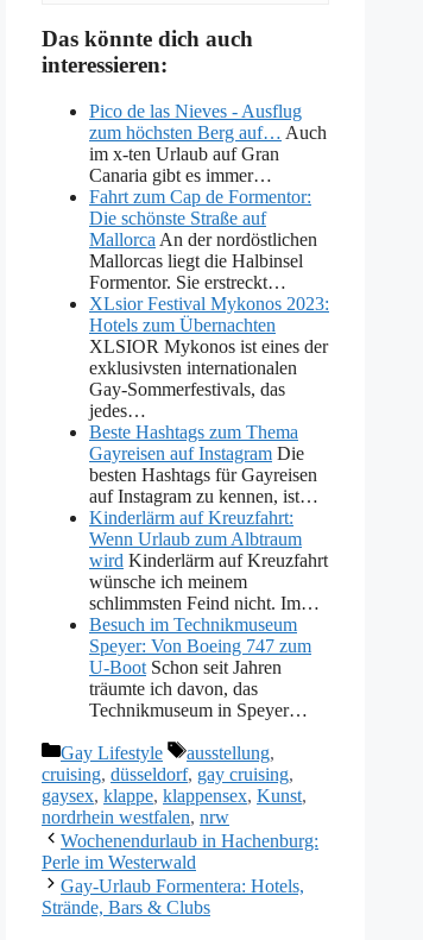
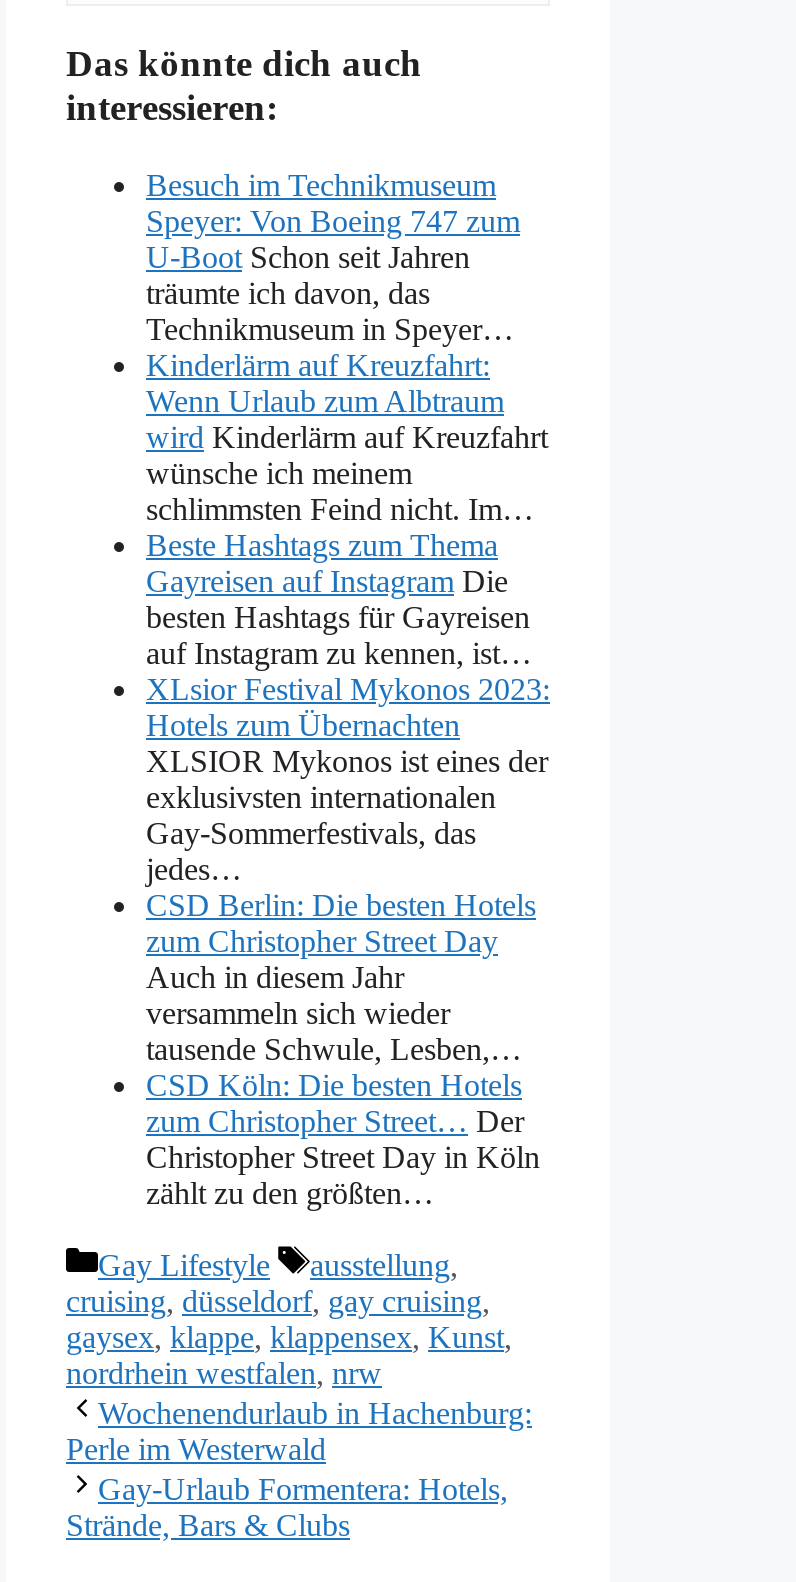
[89,101,327,293] Pico de las Nieves - Ausflug | zum höchsten Berg auf… Auch | im x-ten Urlaub auf Gran | Canaria gibt es immer… | Fahrt zum Cap de Formentor: | Die schönste Straße auf | Mallorca An der nordöstlichen | Mallorcas liegt die Halbinsel | Formentor. Sie erstreckt… -> none
moved [89,294,329,421] -> [146,672,550,886]: XLsior Festival Mykonos 2023: | Hotels zum Übernachten | XLSIOR Mykonos ist eines der | exklusivsten internationalen | Gay-Sommerfestivals, das | jedes…
moved [89,422,328,720] -> [146,168,548,670]: Beste Hashtags zum Thema | Gayreisen auf Instagram Die | besten Hashtags für Gayreisen | ... | träumte ich davon, das | Technikmuseum in Speyer…
none -> [146,888,540,1210] CSD Berlin: Die besten Hotels | zum Christopher Street Day | Auch in diesem Jahr | versammeln sich wieder | tausende Schwule, Lesben,… | CSD Köln: Die besten Hotels | zum Christopher Street… Der | Christopher Street Day in Köln | zählt zu den größten…

